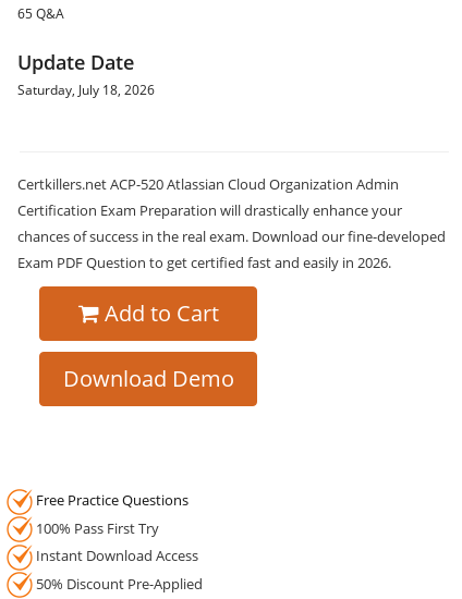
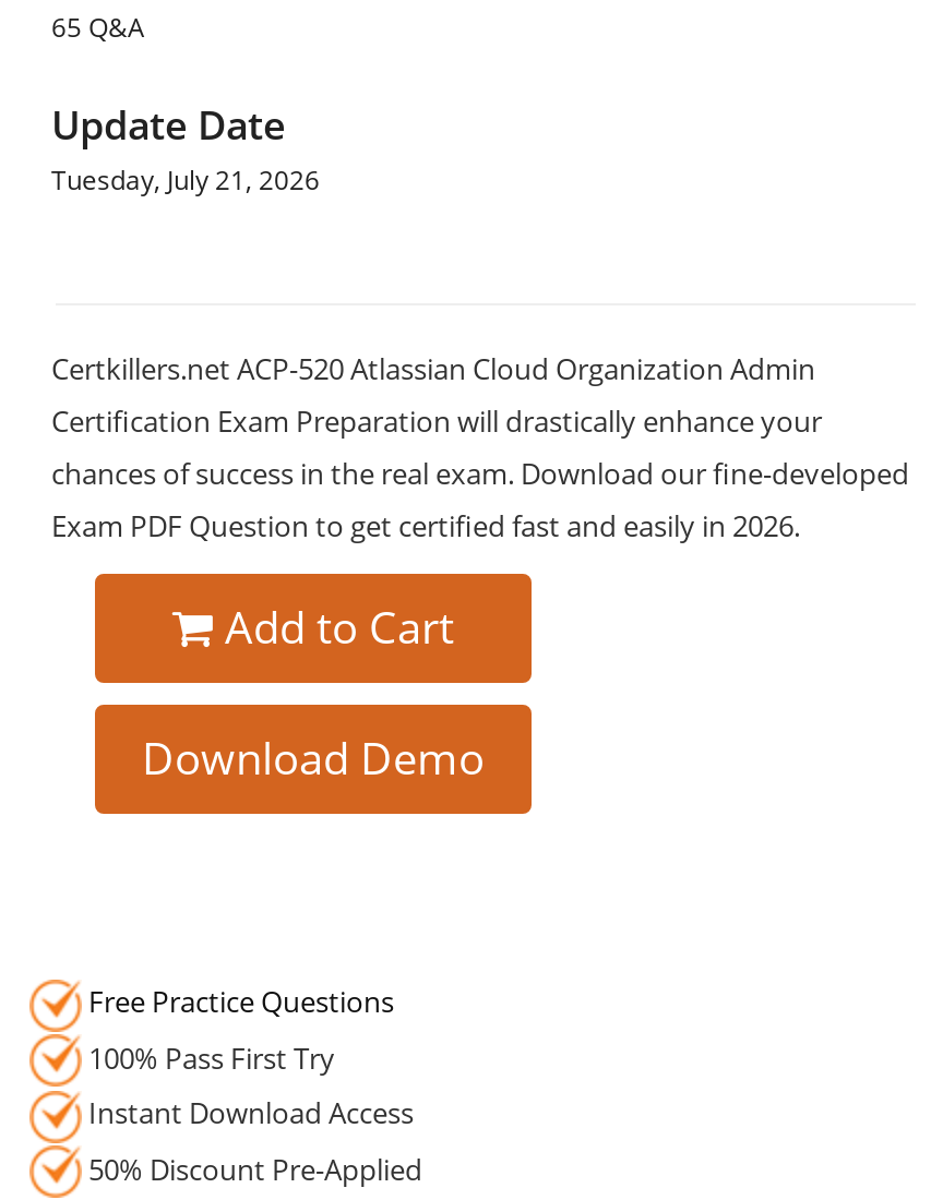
[17,81,155,99] Saturday, July 18, 2026 -> [51,161,320,199] Tuesday, July 21, 2026

